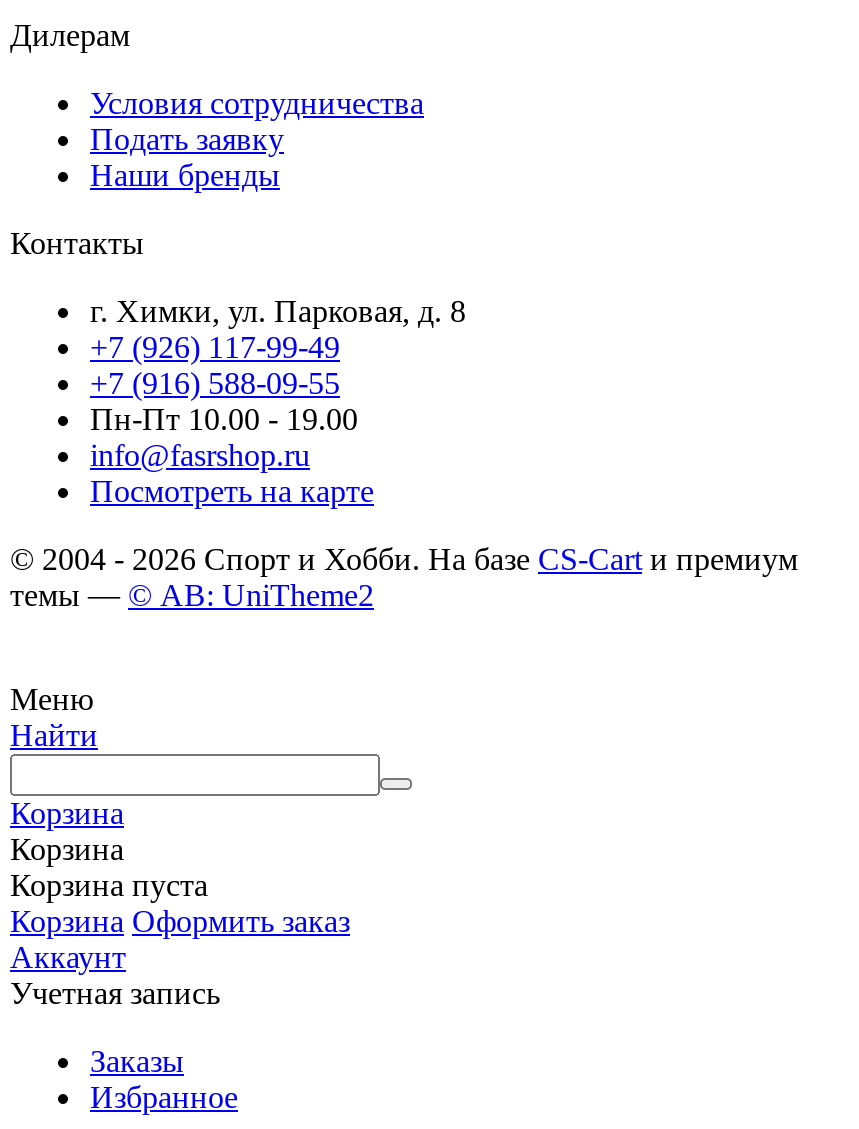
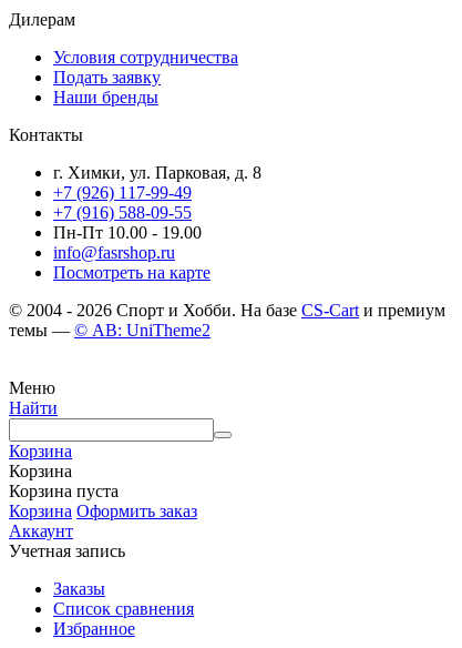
none -> [53,599,194,618] Список сравнения

